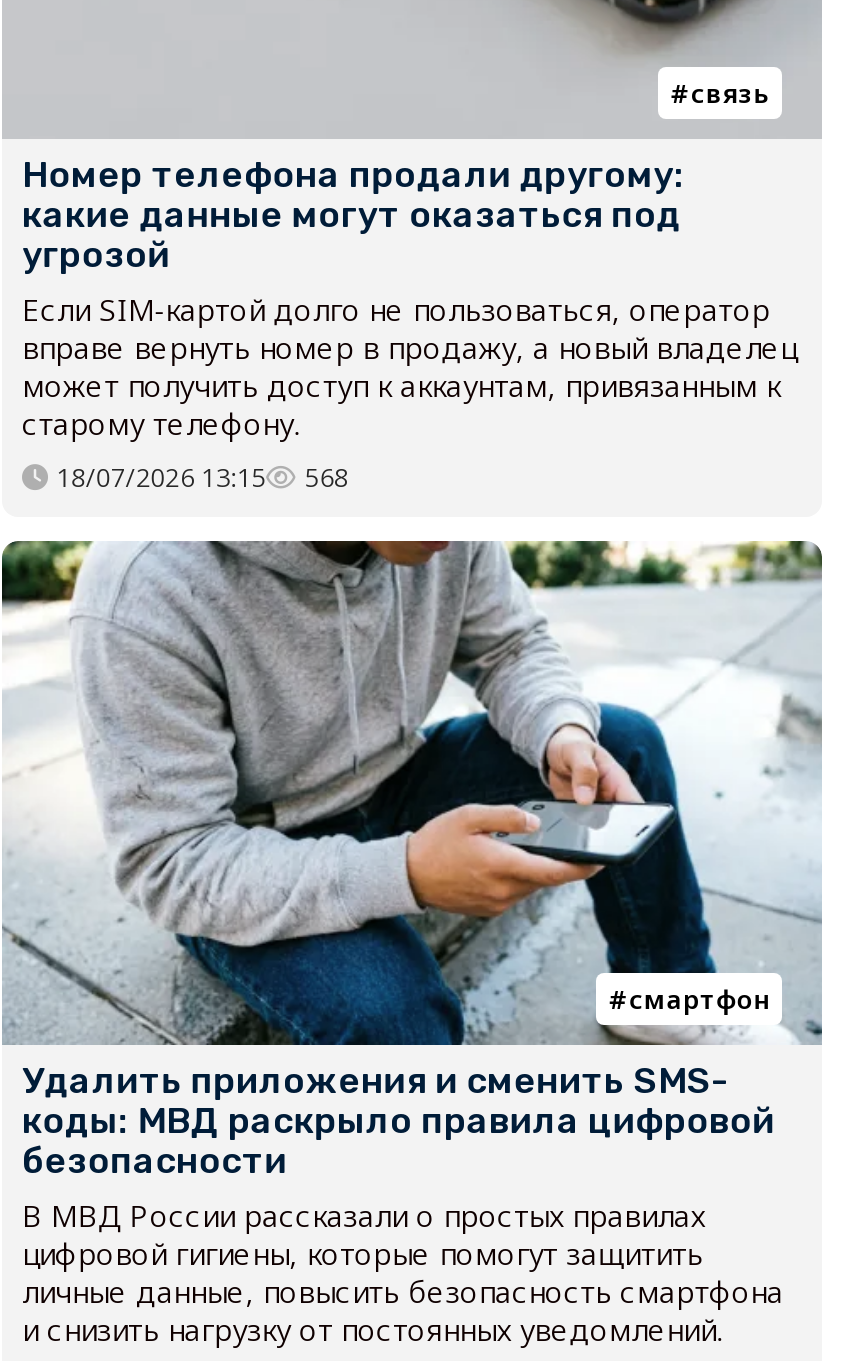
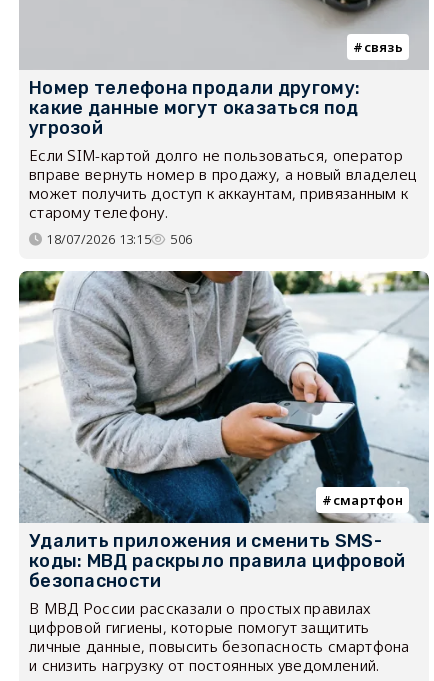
[57,459,349,495] 18/07/2026 13:15 568 -> [46,230,192,248] 18/07/2026 13:15 506

